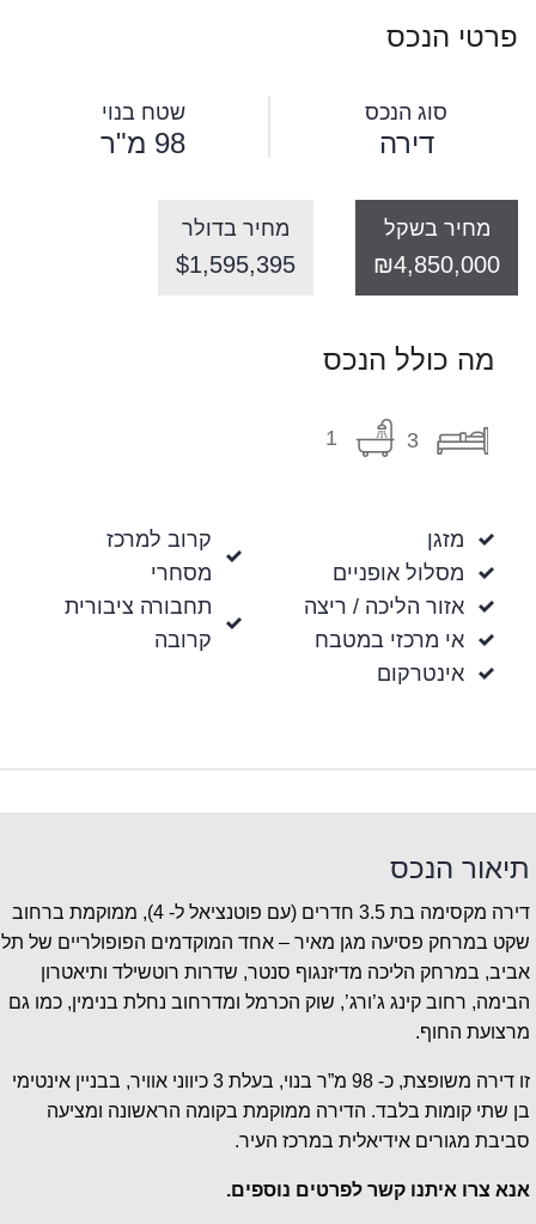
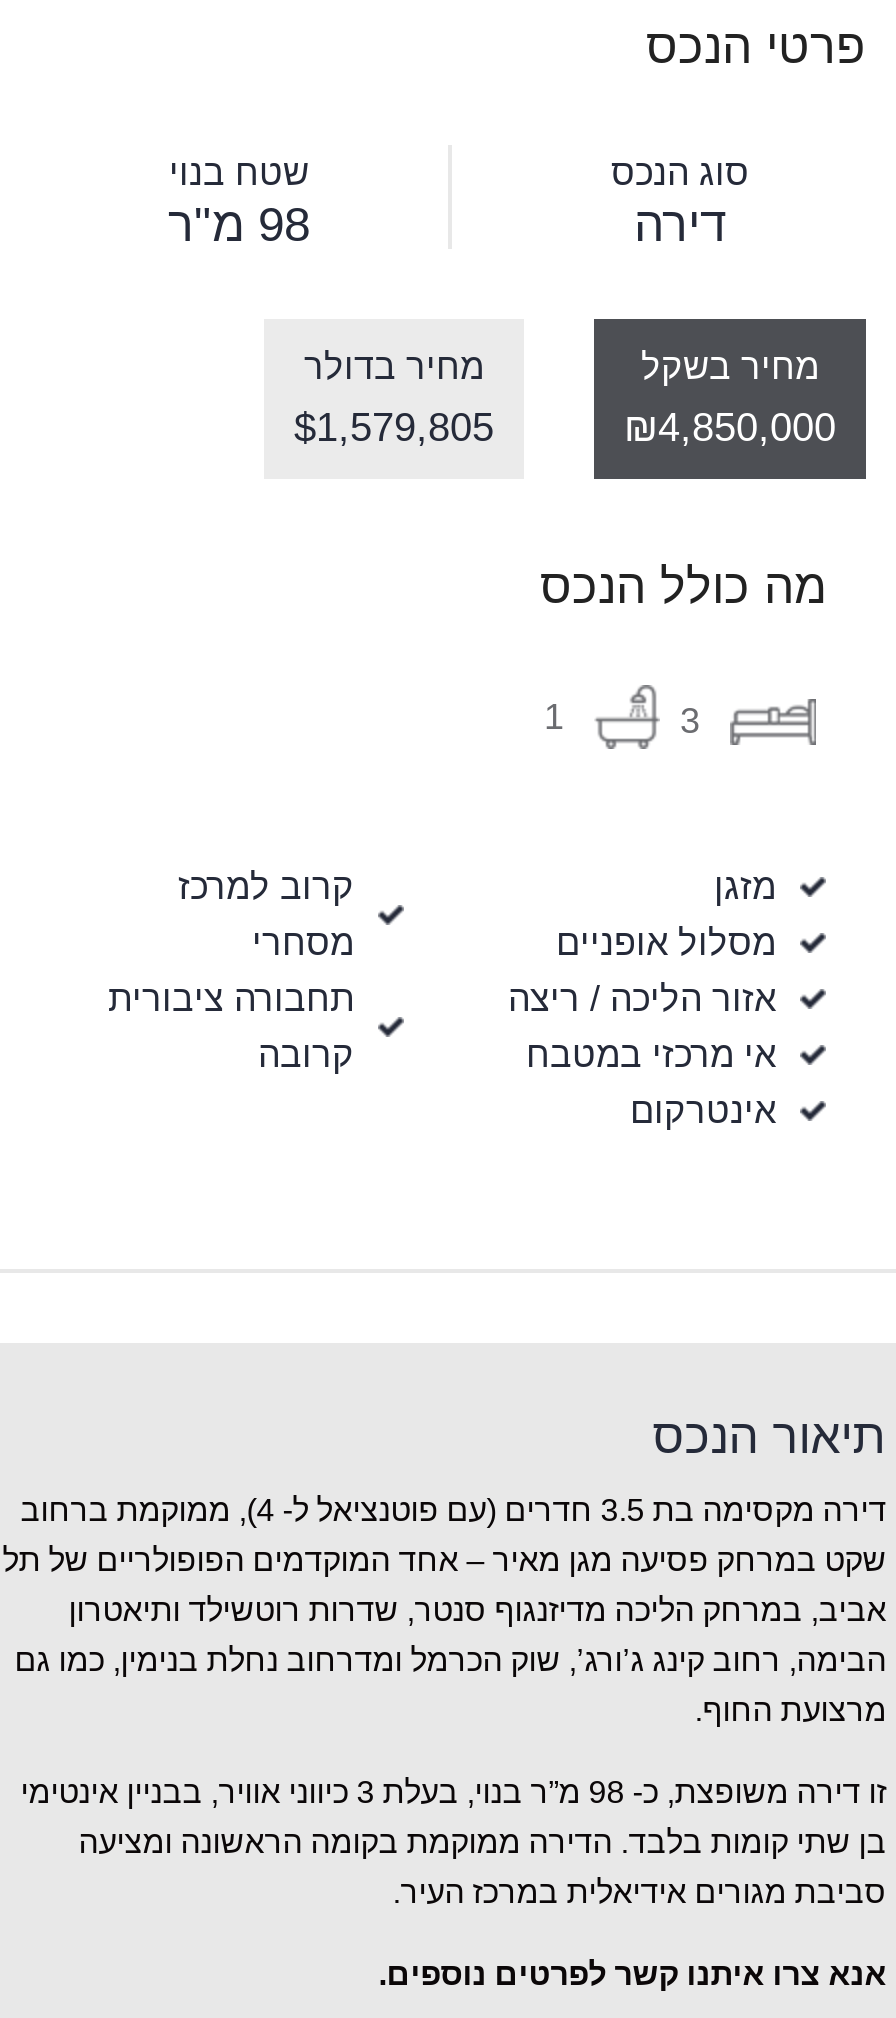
[176,251,296,278] $1,595,395 -> [294,405,494,449] $1,579,805

